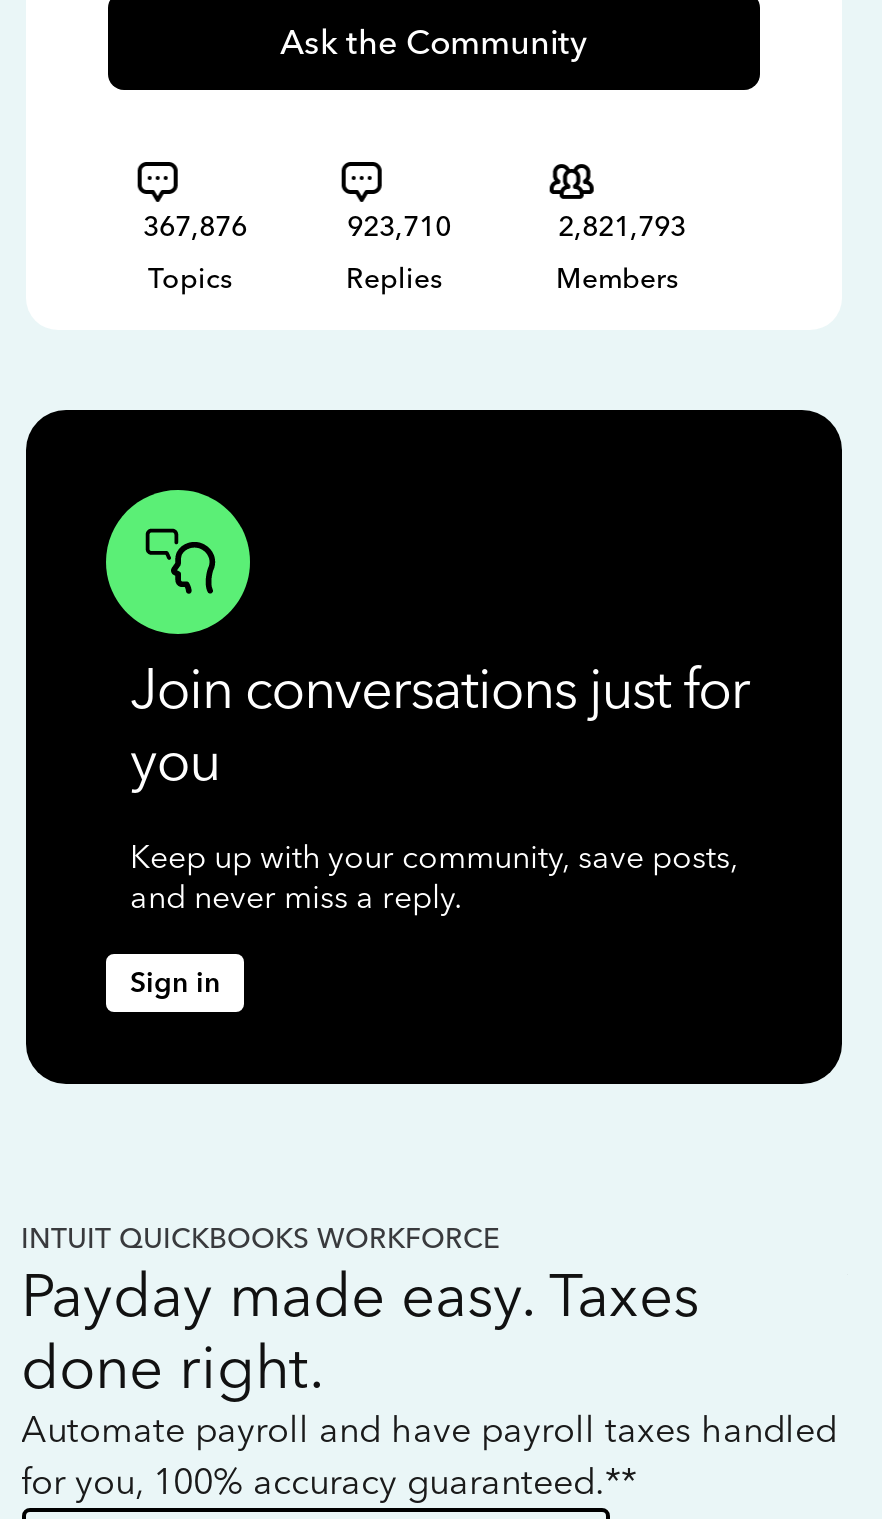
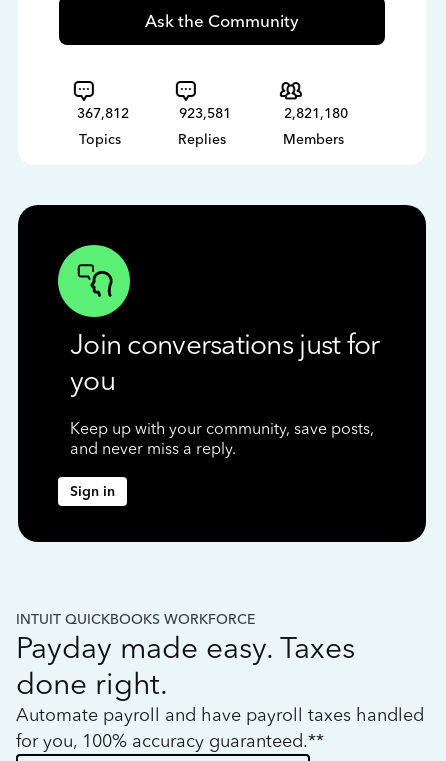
[143,210,247,244] 367,876 -> [76,105,128,122] 367,812
[347,210,451,244] 923,710 -> [178,105,230,122] 923,581
[558,210,686,244] 2,821,793 -> [284,105,348,122] 2,821,180

